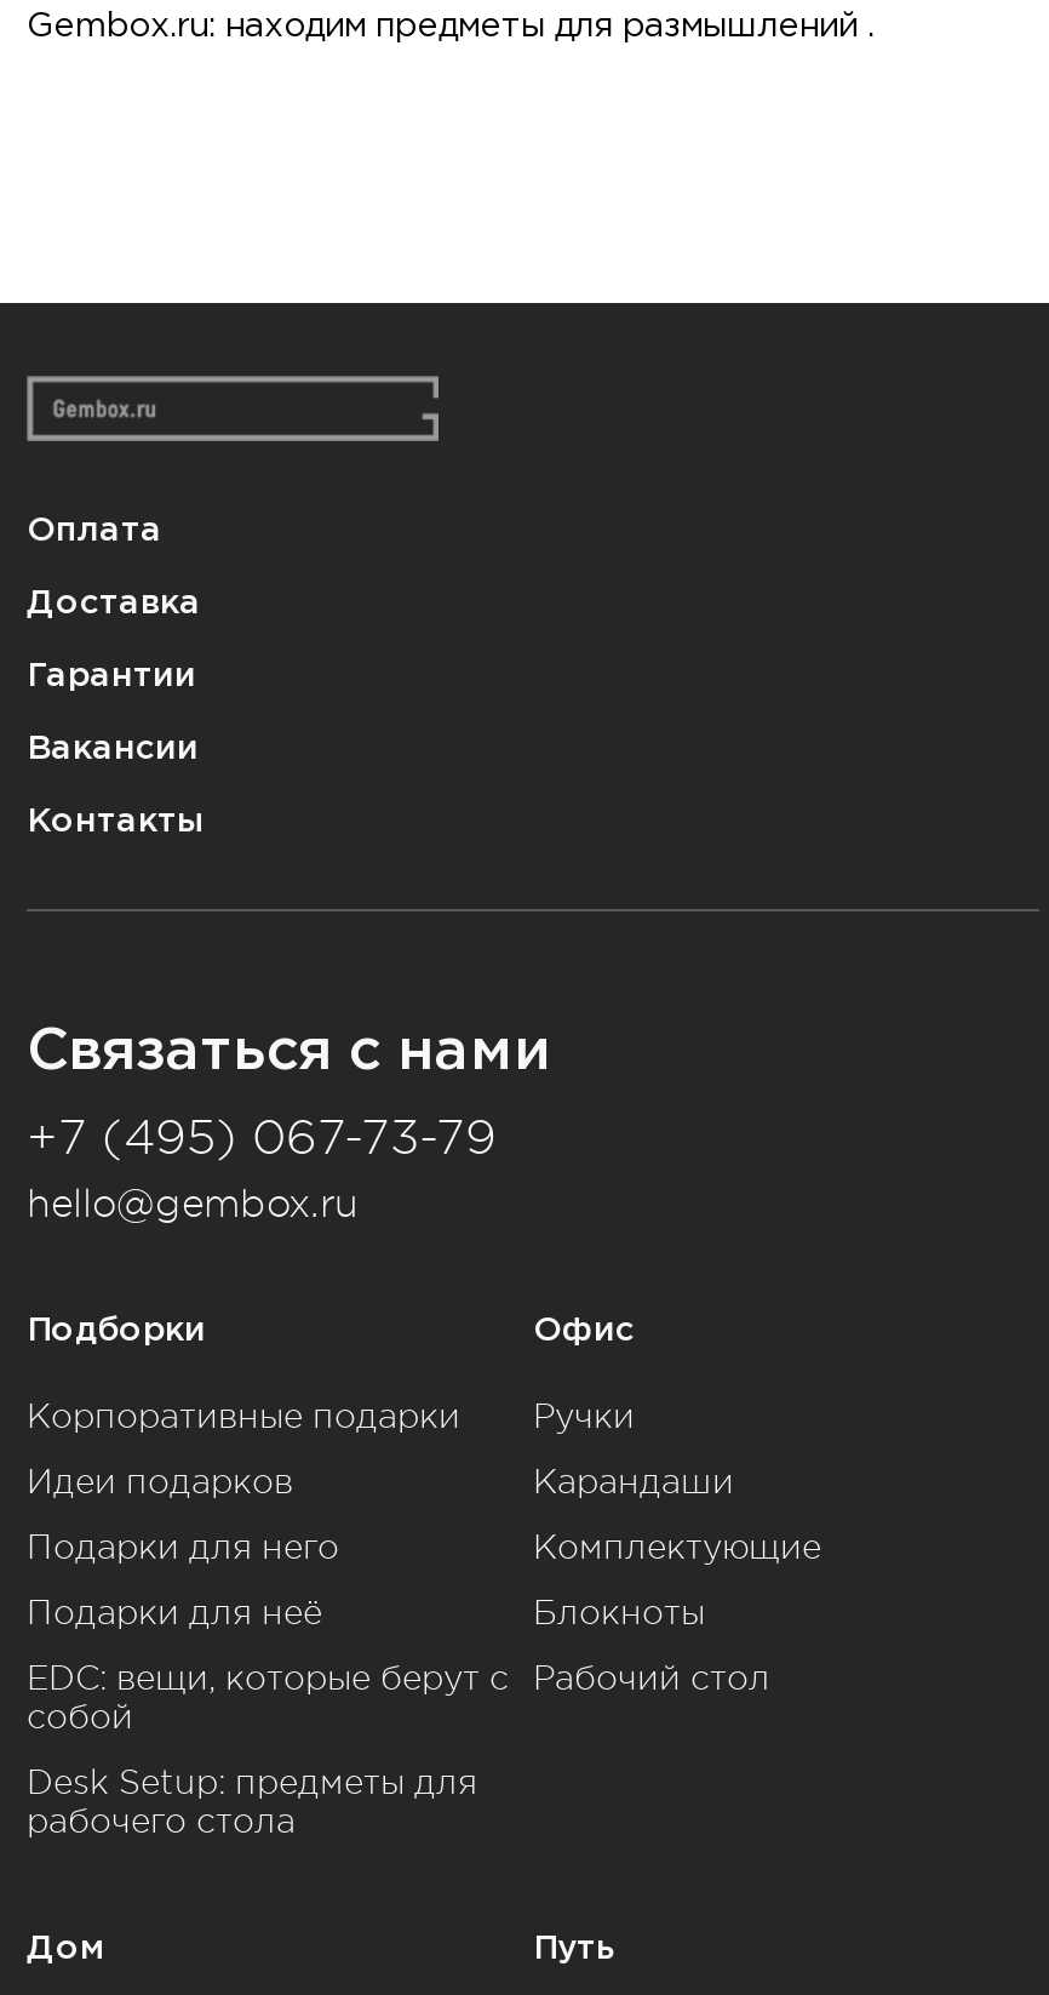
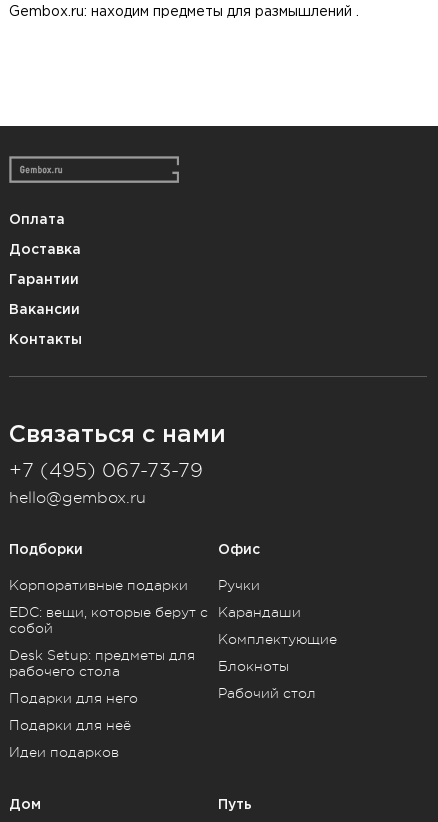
moved [27,1461,339,1631] -> [9,690,138,760]: Подарки для него | Подарки для неё | Идеи подарков
moved [27,1657,509,1839] -> [9,604,208,679]: EDC: вещи, которые берут с | собой | Desk Setup: предметы для | рабочего стола

